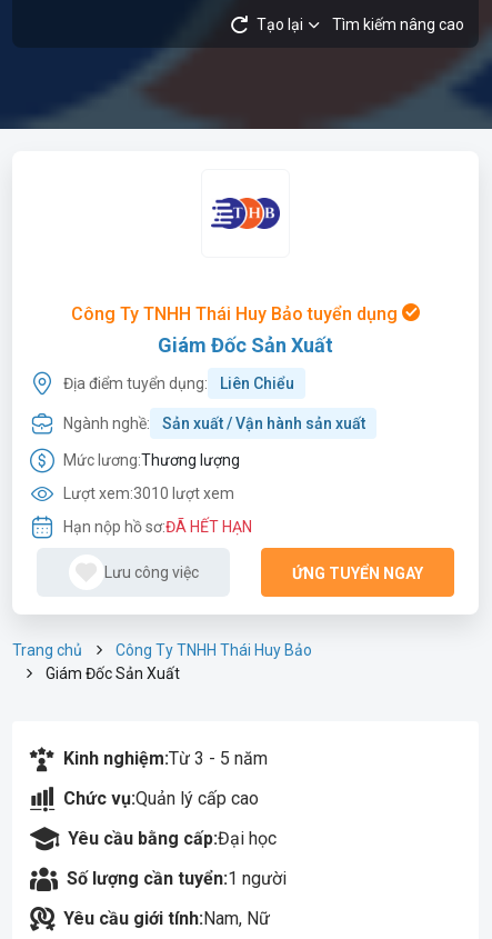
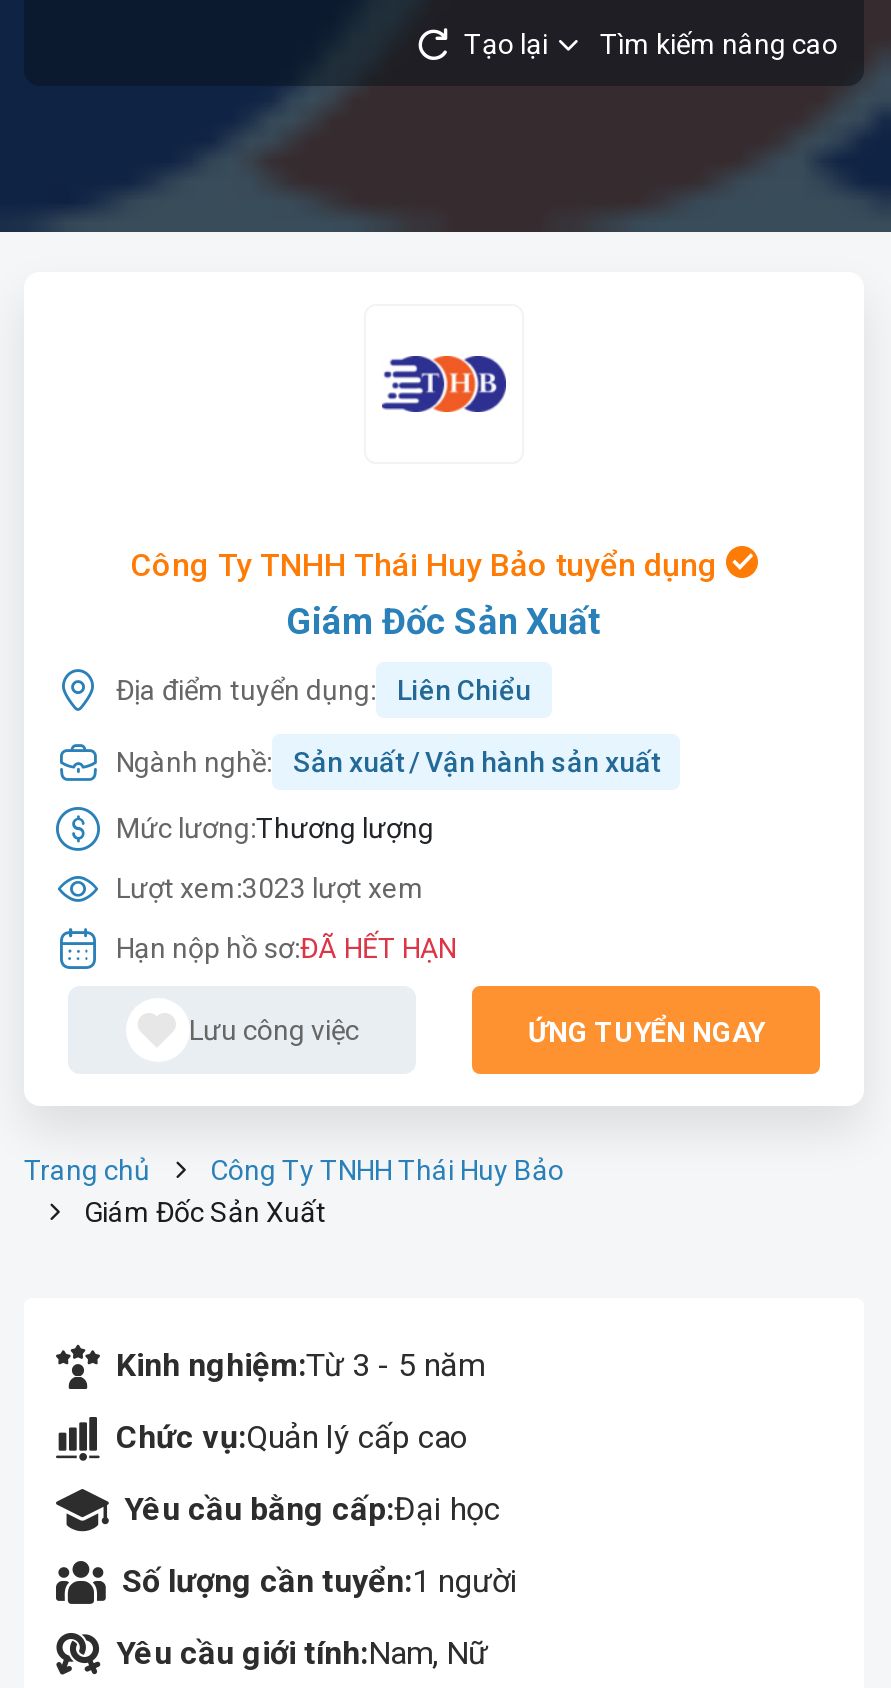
[63,484,234,502] Lượt xem:3010 lượt xem -> [116,871,424,903] Lượt xem:3023 lượt xem

